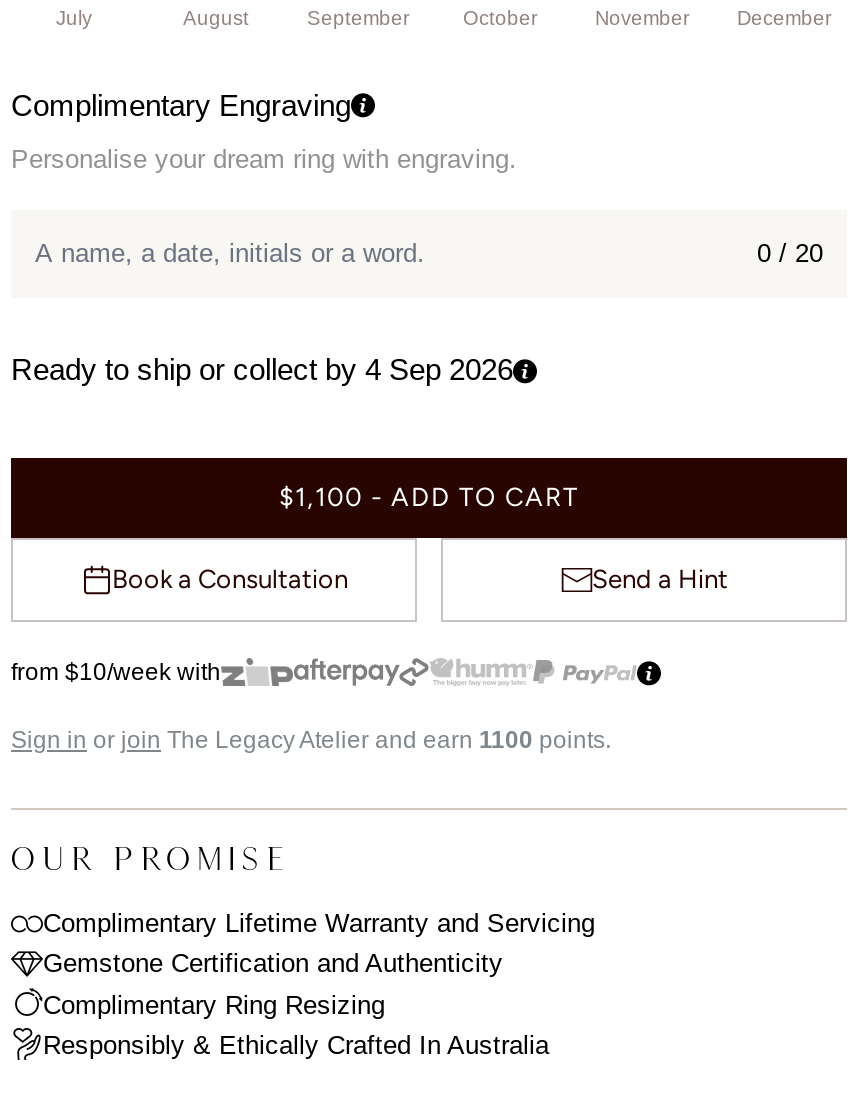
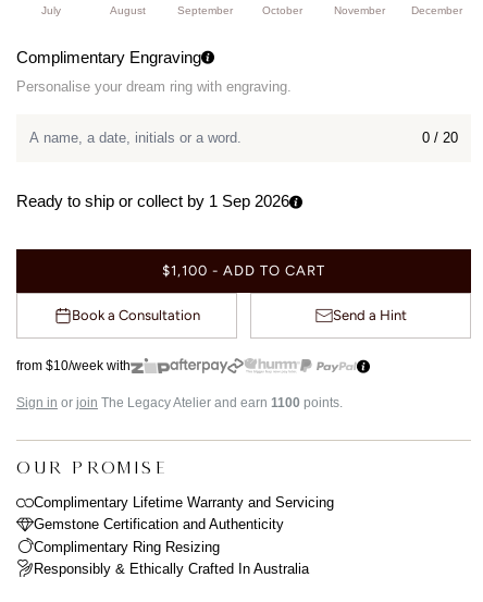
[11,352,513,386] Ready to ship or collect by 4 Sep 2026 -> [16,192,289,210] Ready to ship or collect by 1 Sep 2026

